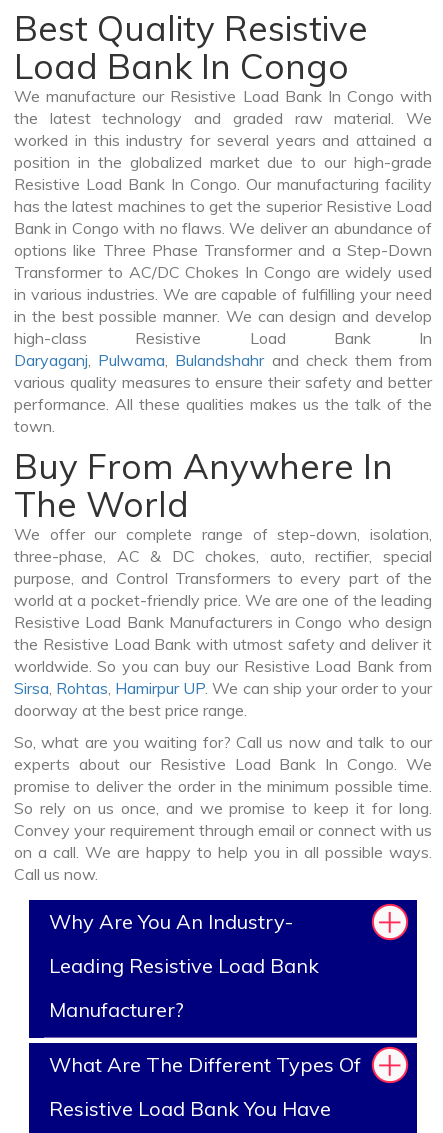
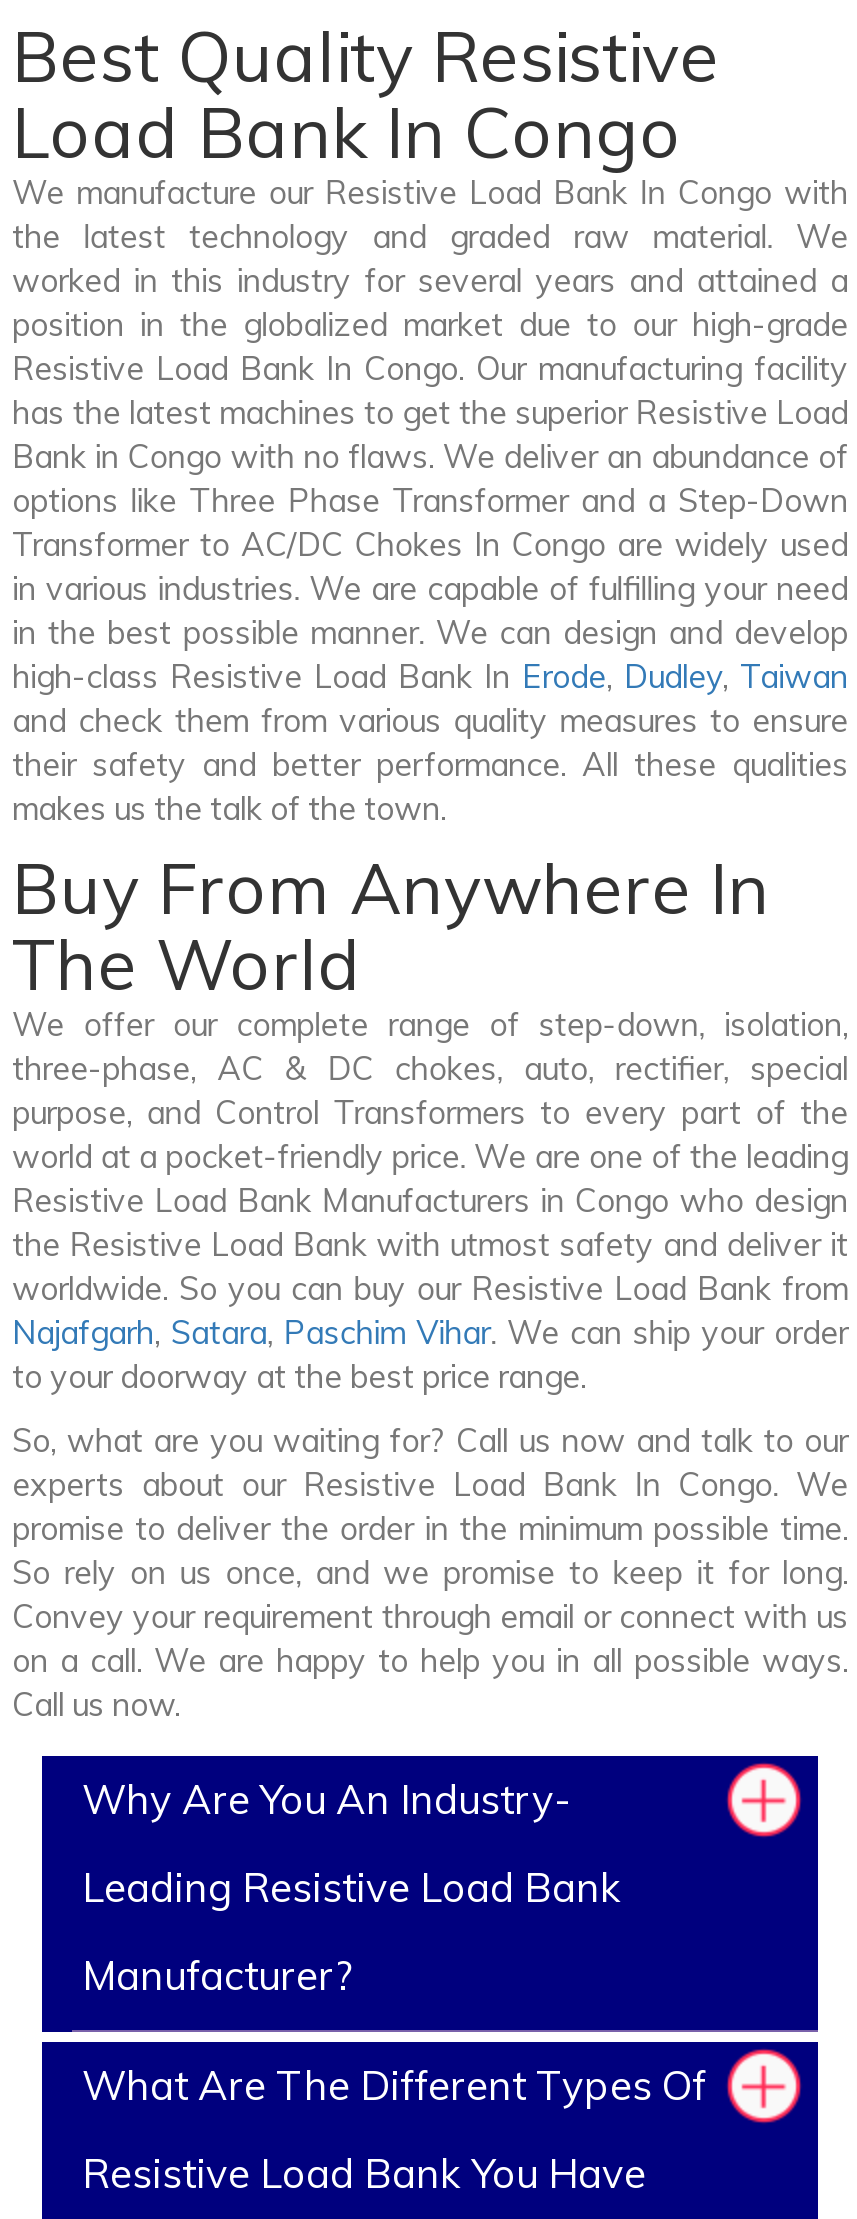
[14,328,432,436] high-class Resistive Load Bank In | Daryaganj, Pulwama, Bulandshahr and check them from | various quality measures to ensure their safety and better | performance. All these qualities makes us the talk of the | town. -> [12,657,848,829] high-class Resistive Load Bank In Erode, Dudley, Taiwan | and check them from various quality measures to ensure | their safety and better performance. All these qualities | makes us the talk of the town.
[14,678,432,720] Sirsa, Rohtas, Hamirpur UP. We can ship your order to your | doorway at the best price range. -> [12,1313,848,1397] Najafgarh, Satara, Paschim Vihar. We can ship your order | to your doorway at the best price range.

